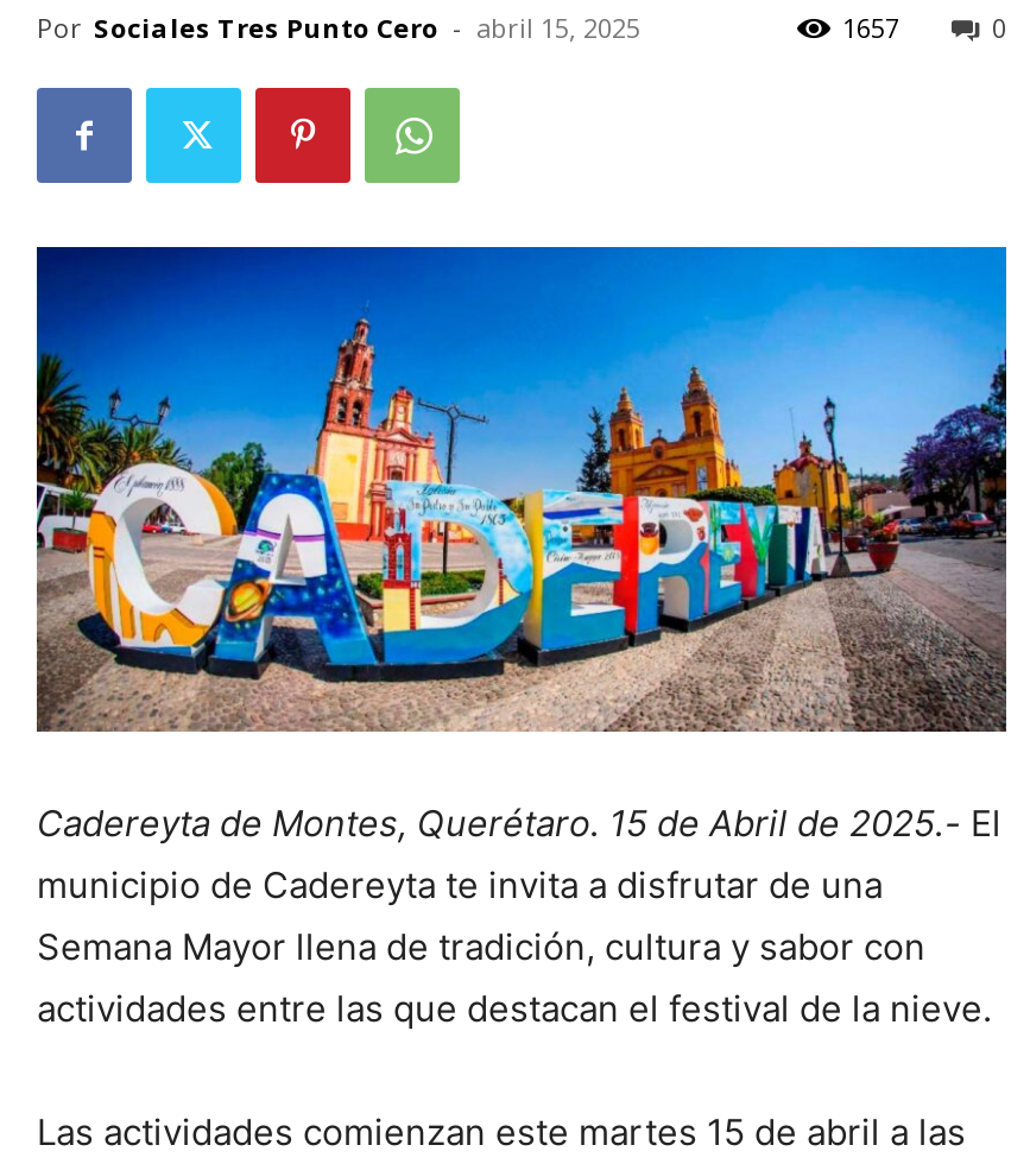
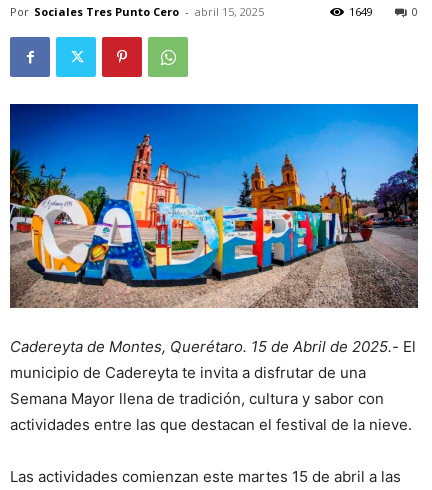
[842,10,899,46] 1657 -> [349,4,373,19] 1649

